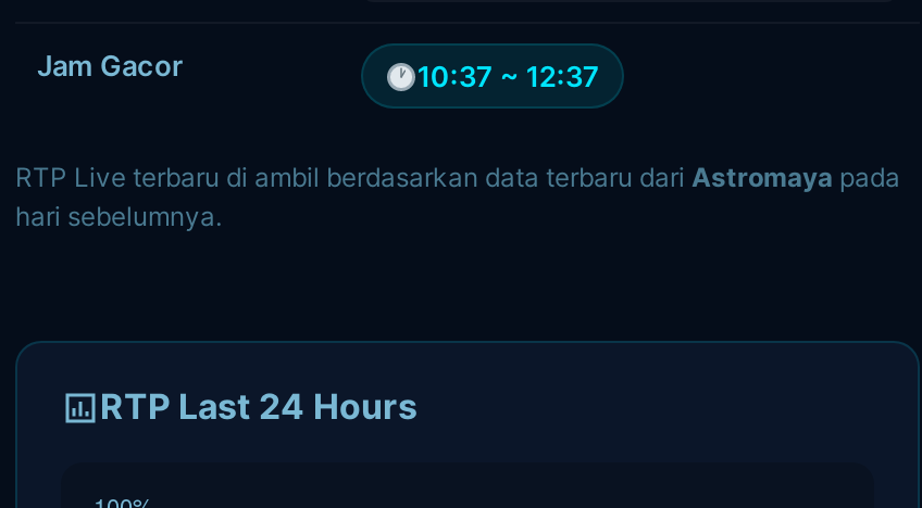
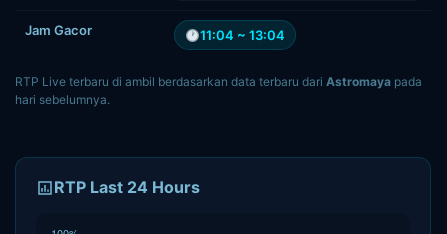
[417,59,600,93] 10:37 ~ 12:37 -> [200,27,285,43] 11:04 ~ 13:04

